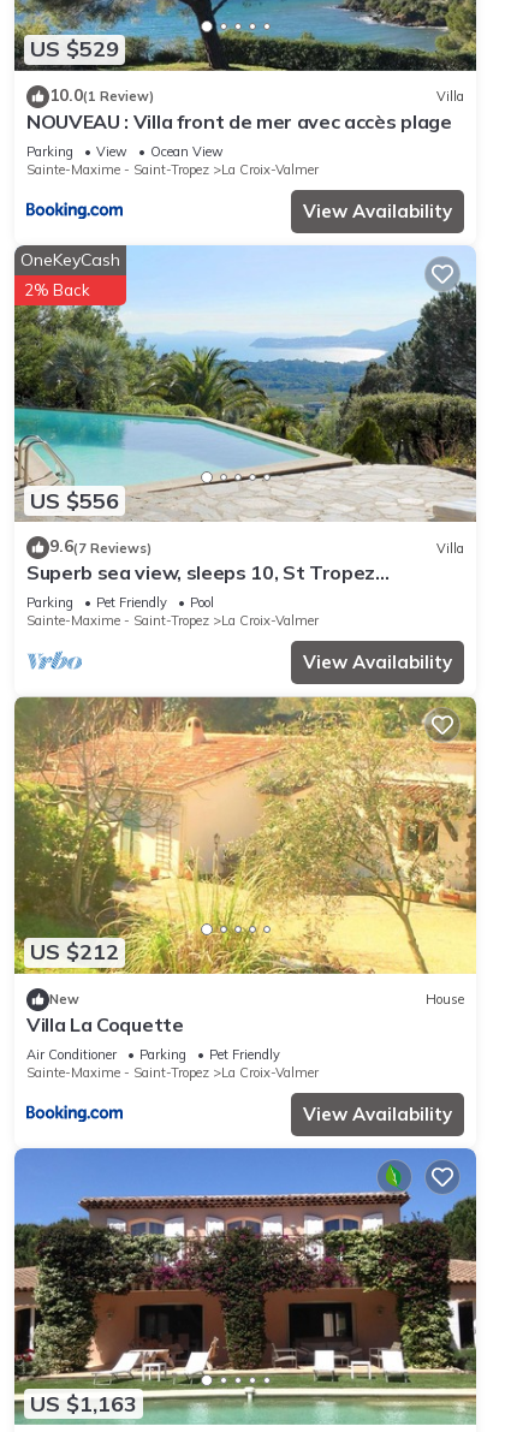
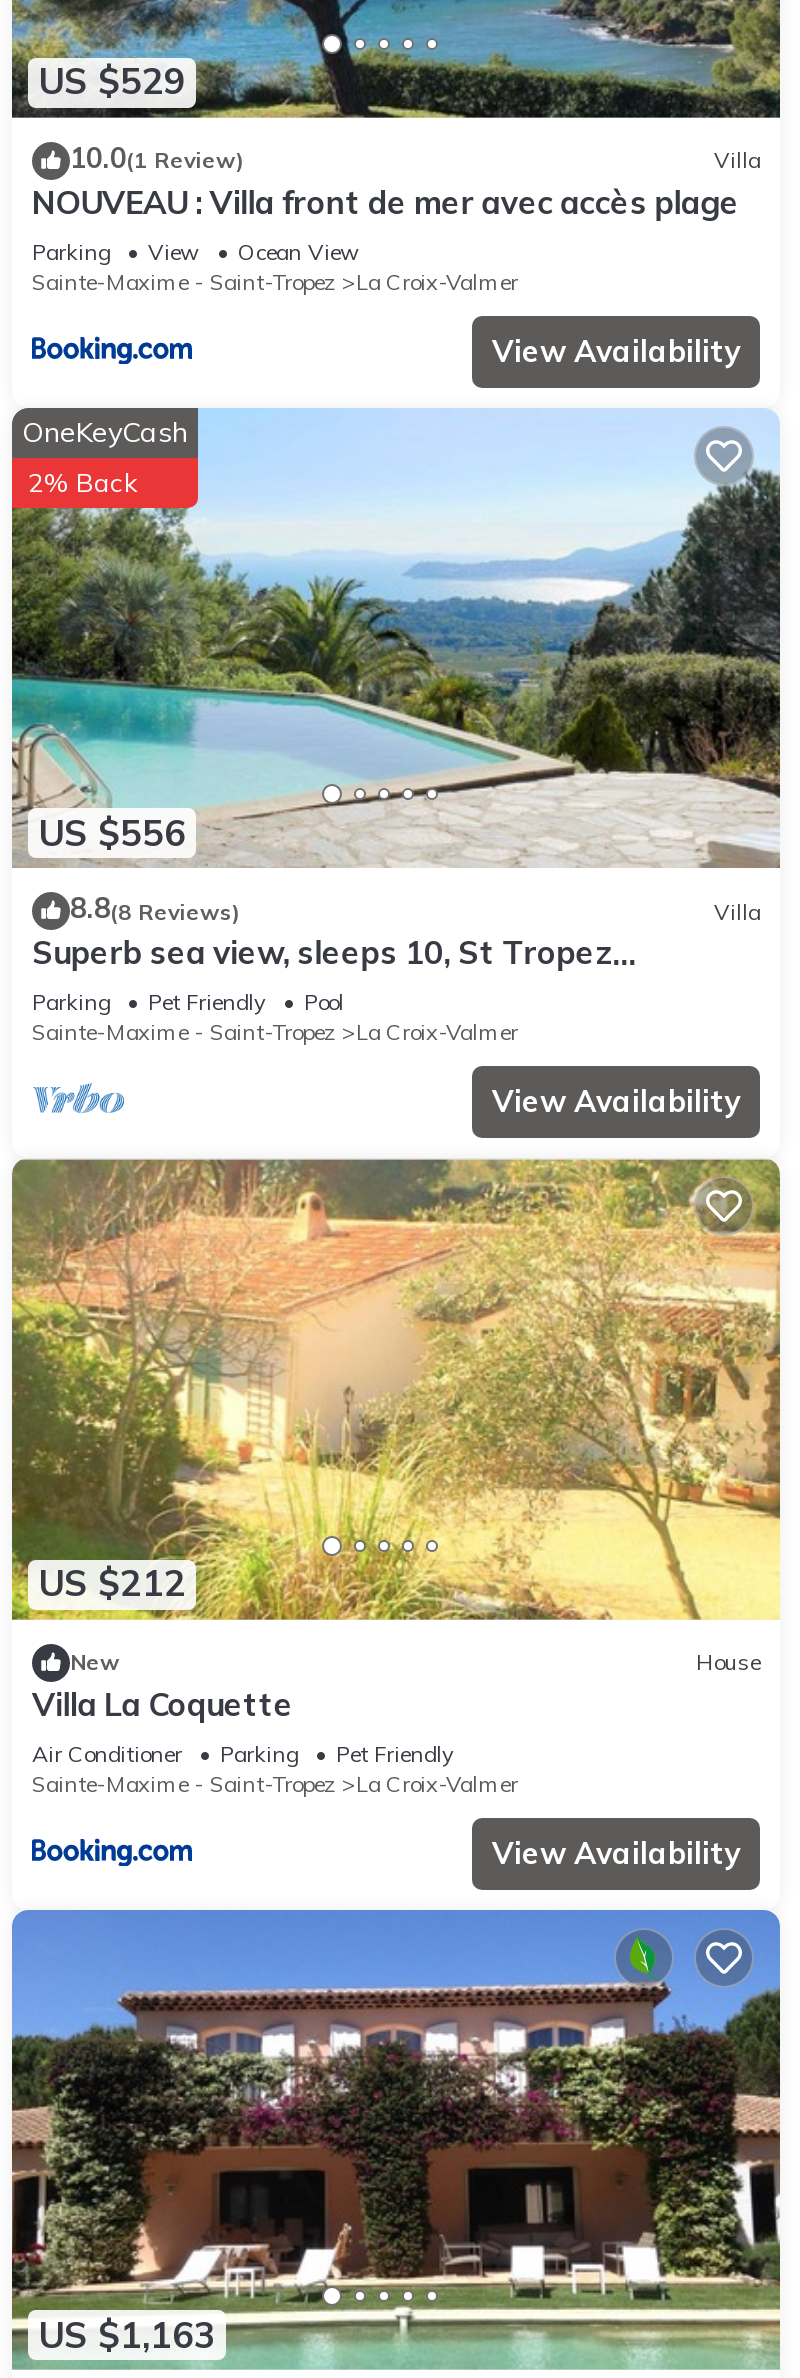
[49,535,151,557] 9.6(7 Reviews) -> [70,891,240,927] 8.8(8 Reviews)

